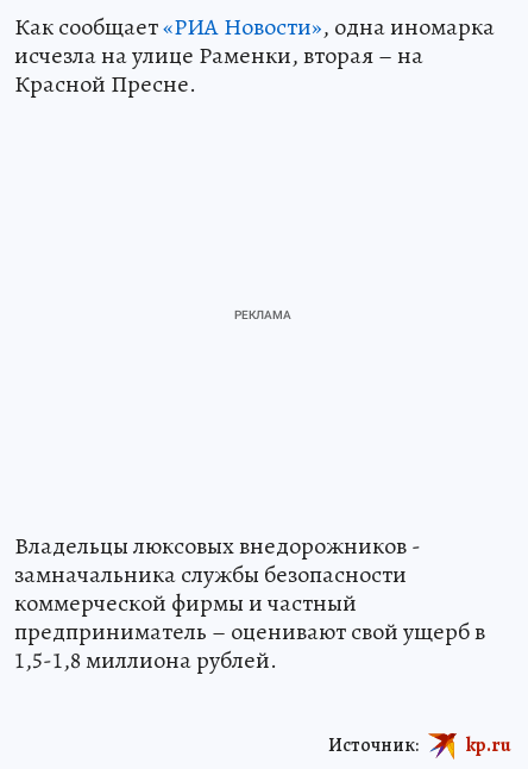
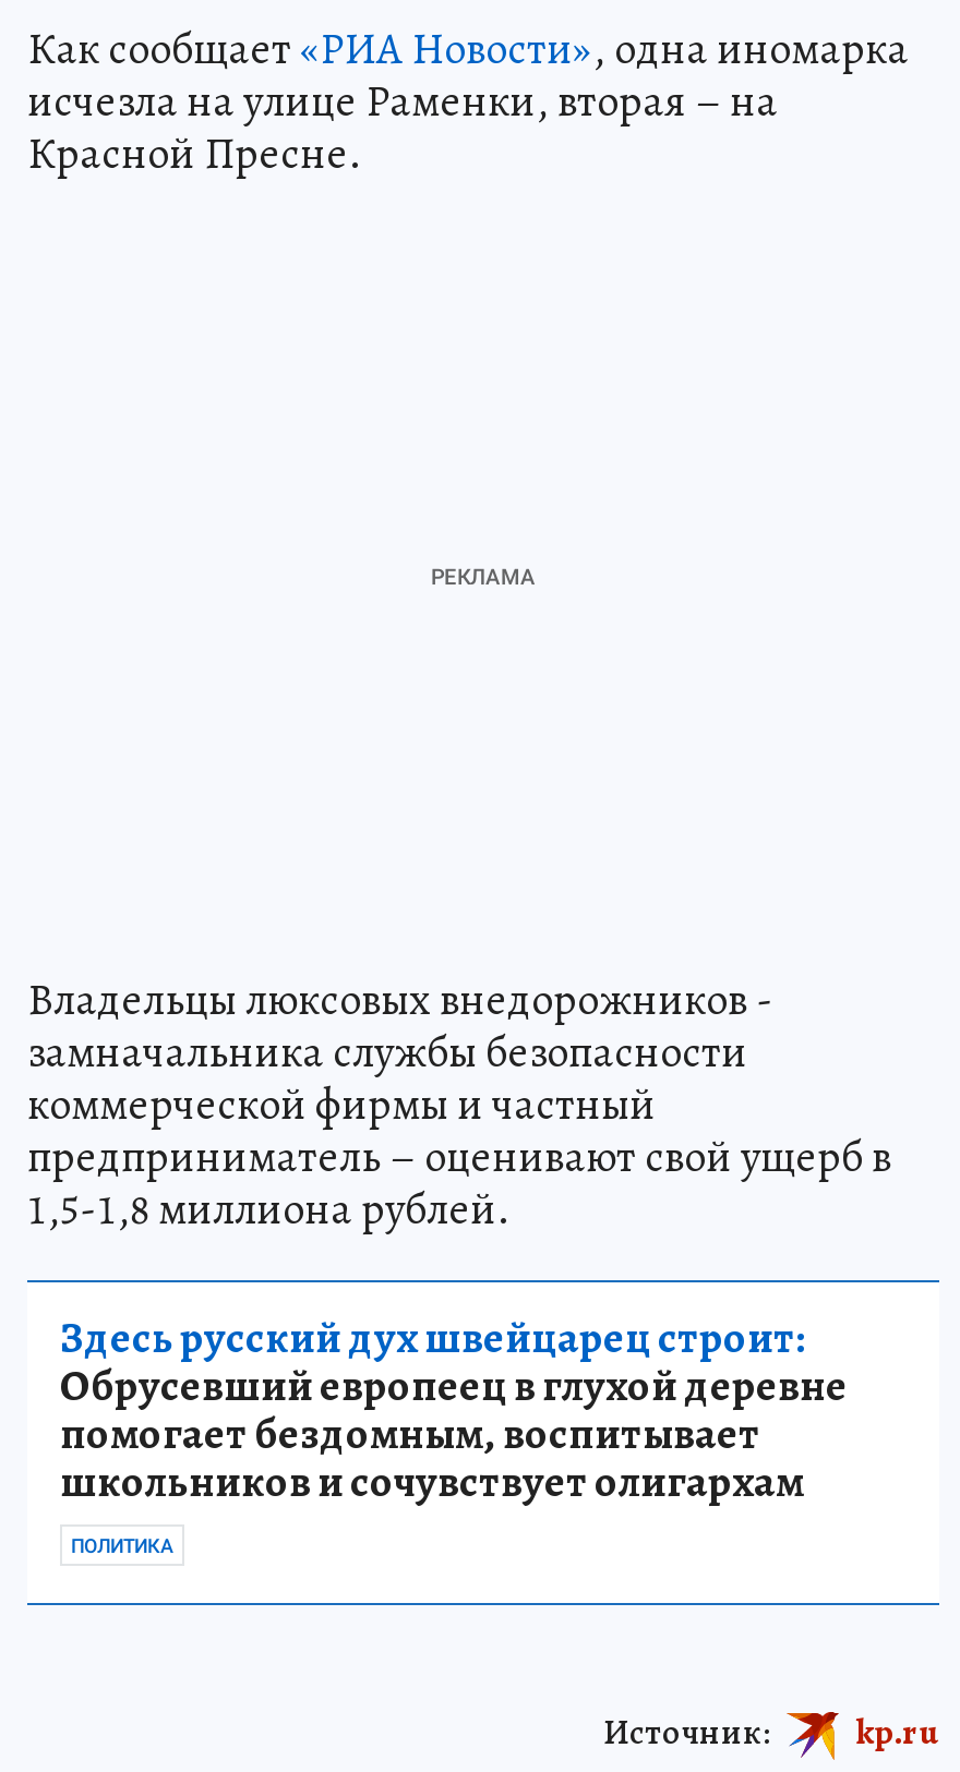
none -> [60,1309,848,1557] Здесь русский дух швейцарец строит: | Обрусевший европеец в глухой деревне | помогает бездомным, воспитывает | школьников и сочувствует олигархам | ПОЛИТИКА

